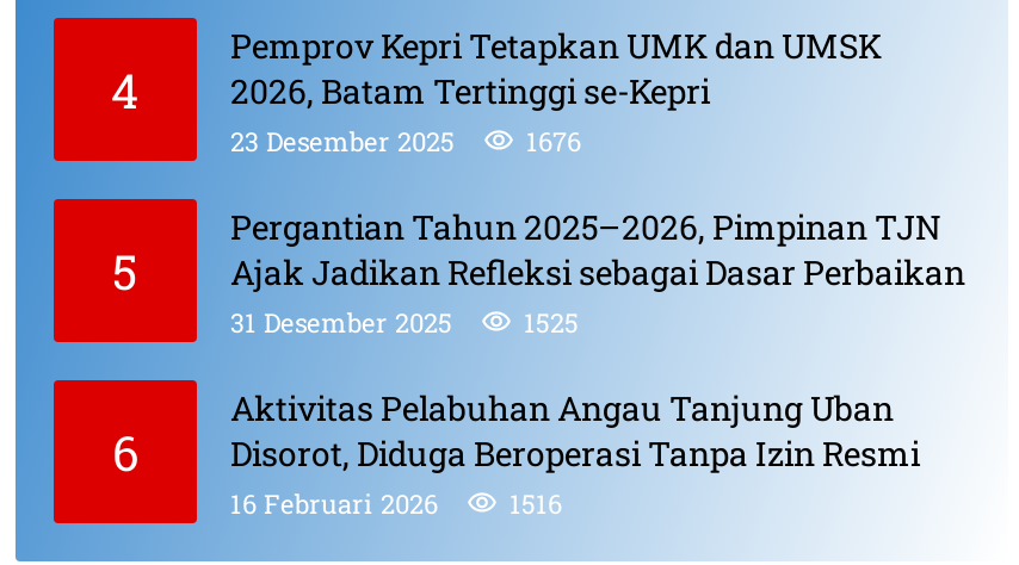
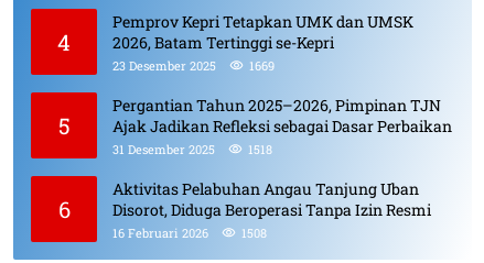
[230,124,581,159] 23 Desember 2025 1676 -> [112,58,275,74] 23 Desember 2025 1669
[230,305,579,341] 31 Desember 2025 1525 -> [112,141,272,158] 31 Desember 2025 1518
[230,486,562,522] 16 Februari 2026 1516 -> [112,225,267,241] 16 Februari 2026 1508

